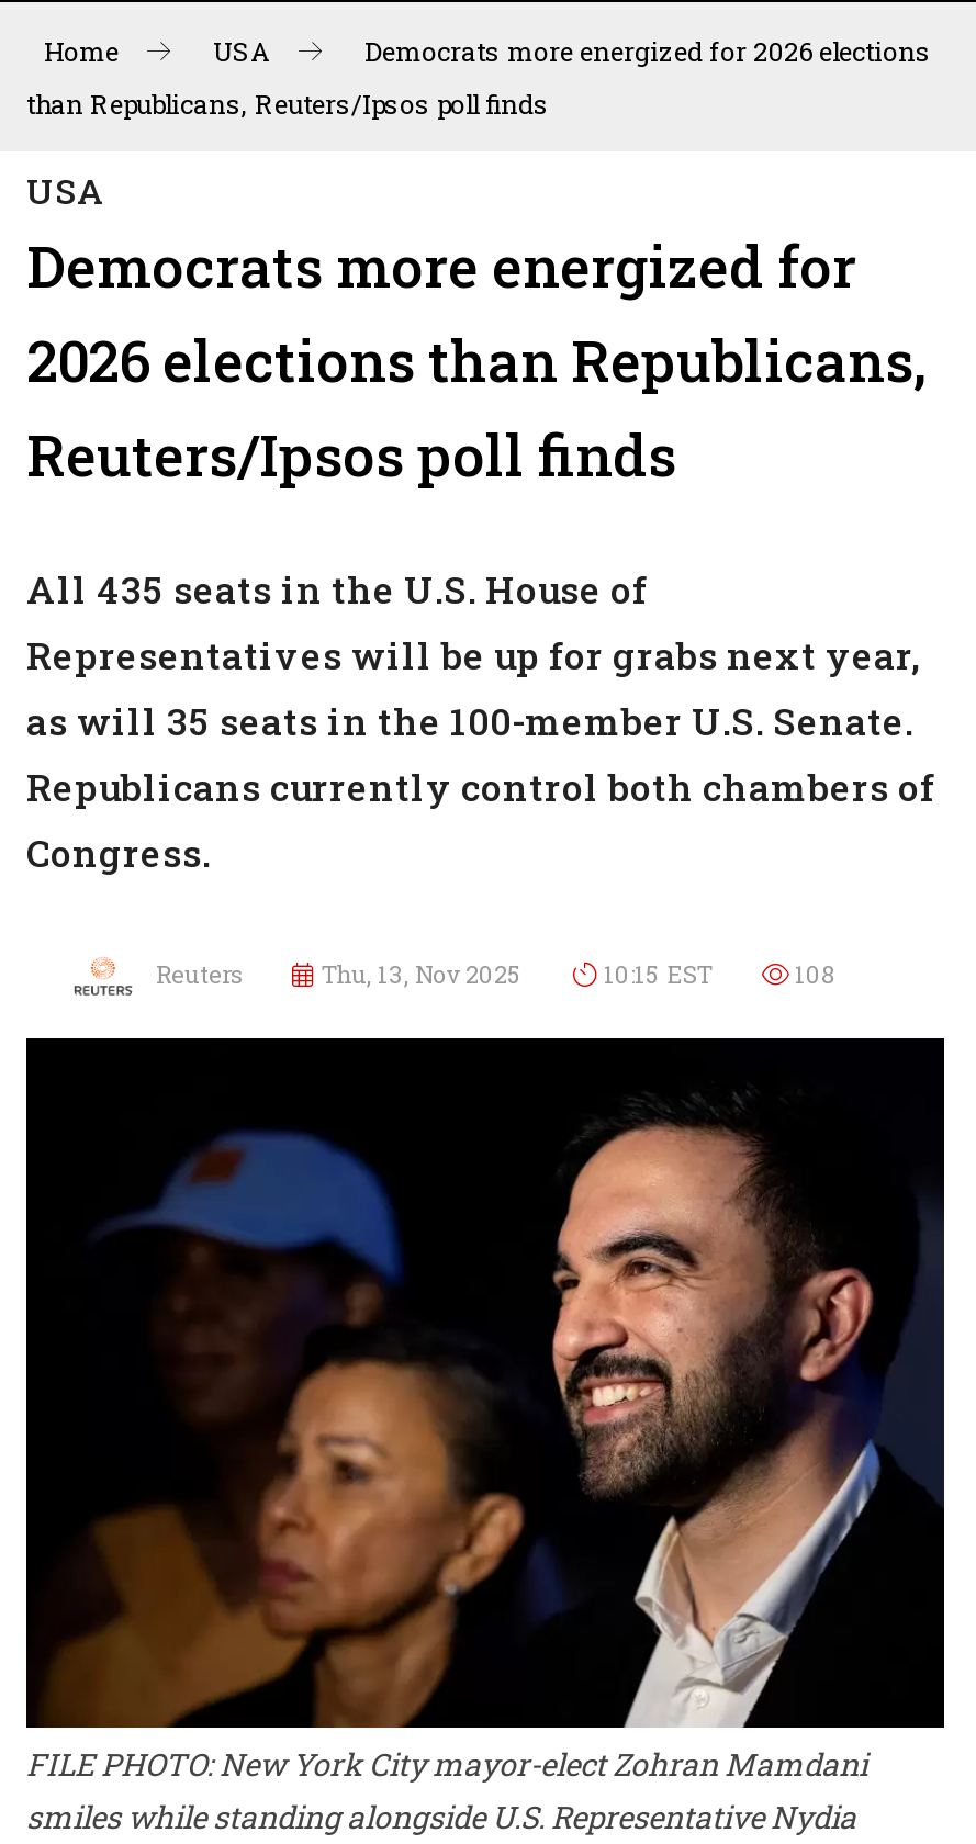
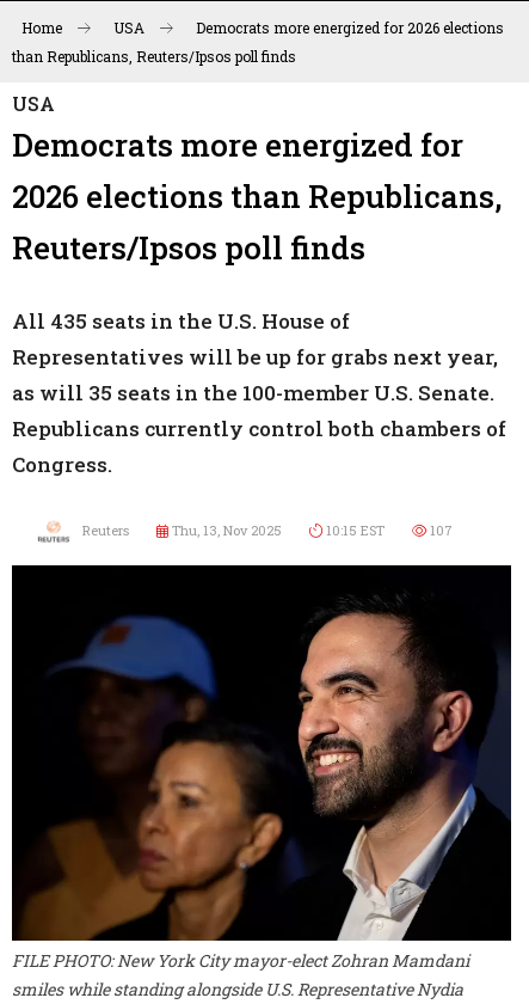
[788,957,848,990] 108 -> [426,521,460,539] 107

